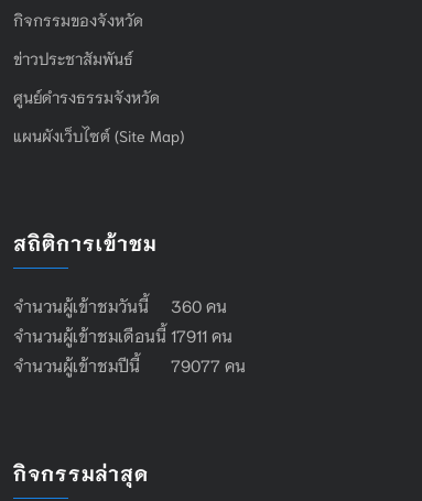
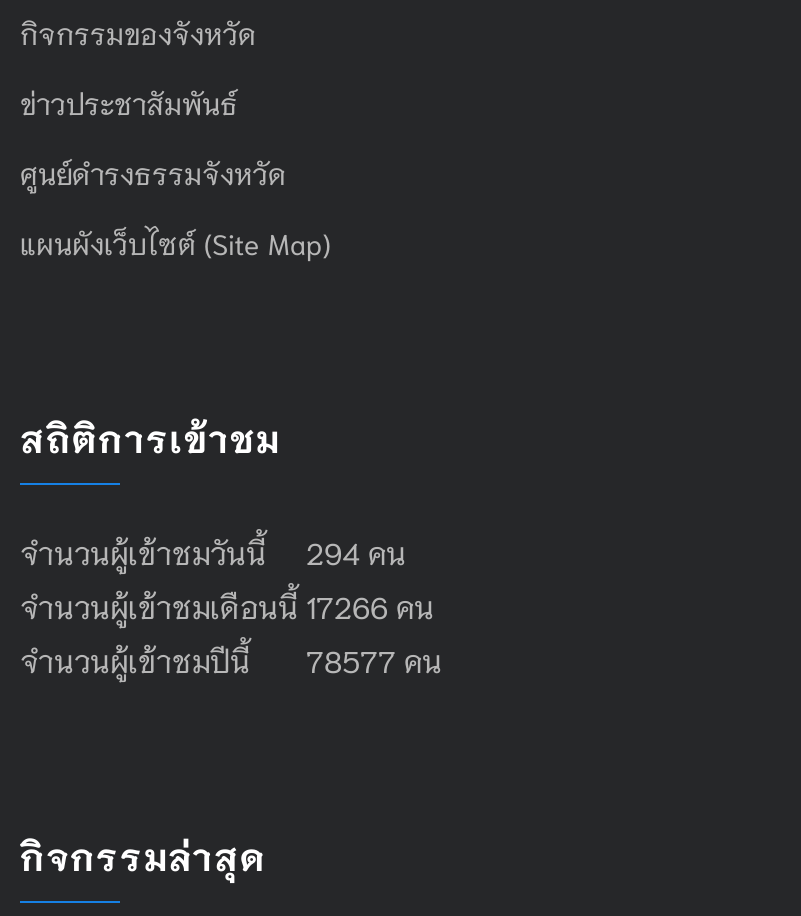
[13,294,227,316] จำนวนผู้เข้าชมวันนี้ 360 คน -> [20,530,406,570] จำนวนผู้เข้าชมวันนี้ 294 คน
[13,323,232,345] จำนวนผู้เข้าชมเดือนนี้ 17911 คน -> [20,584,434,624] จำนวนผู้เข้าชมเดือนนี้ 17266 คน
[13,353,246,375] จำนวนผู้เข้าชมปีนี้ 79077 คน -> [20,638,442,678] จำนวนผู้เข้าชมปีนี้ 78577 คน

